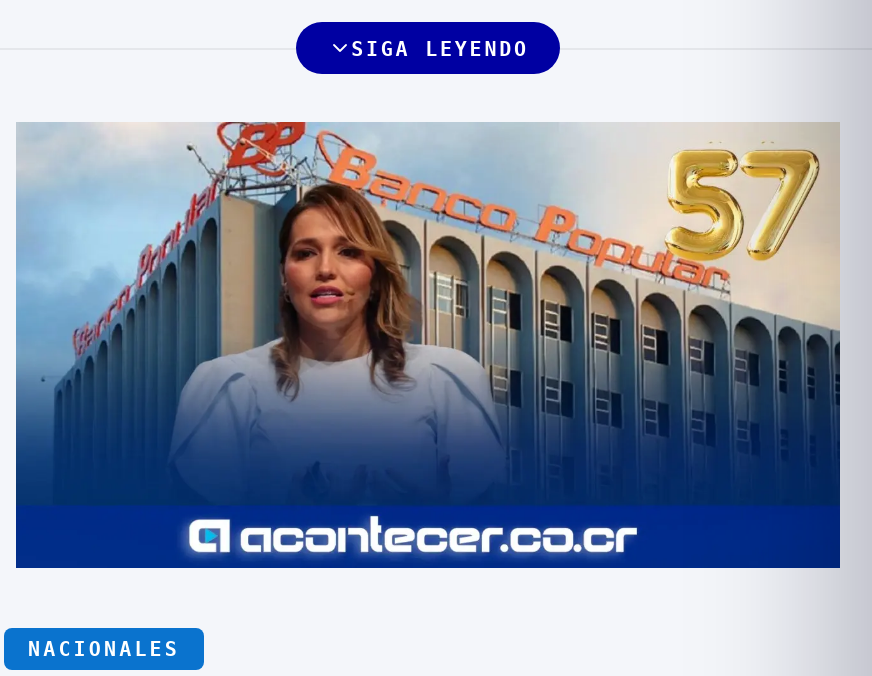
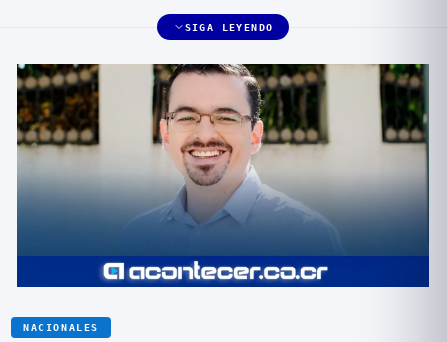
[16,120,840,502] [image] -> [16,63,430,255] [image]

